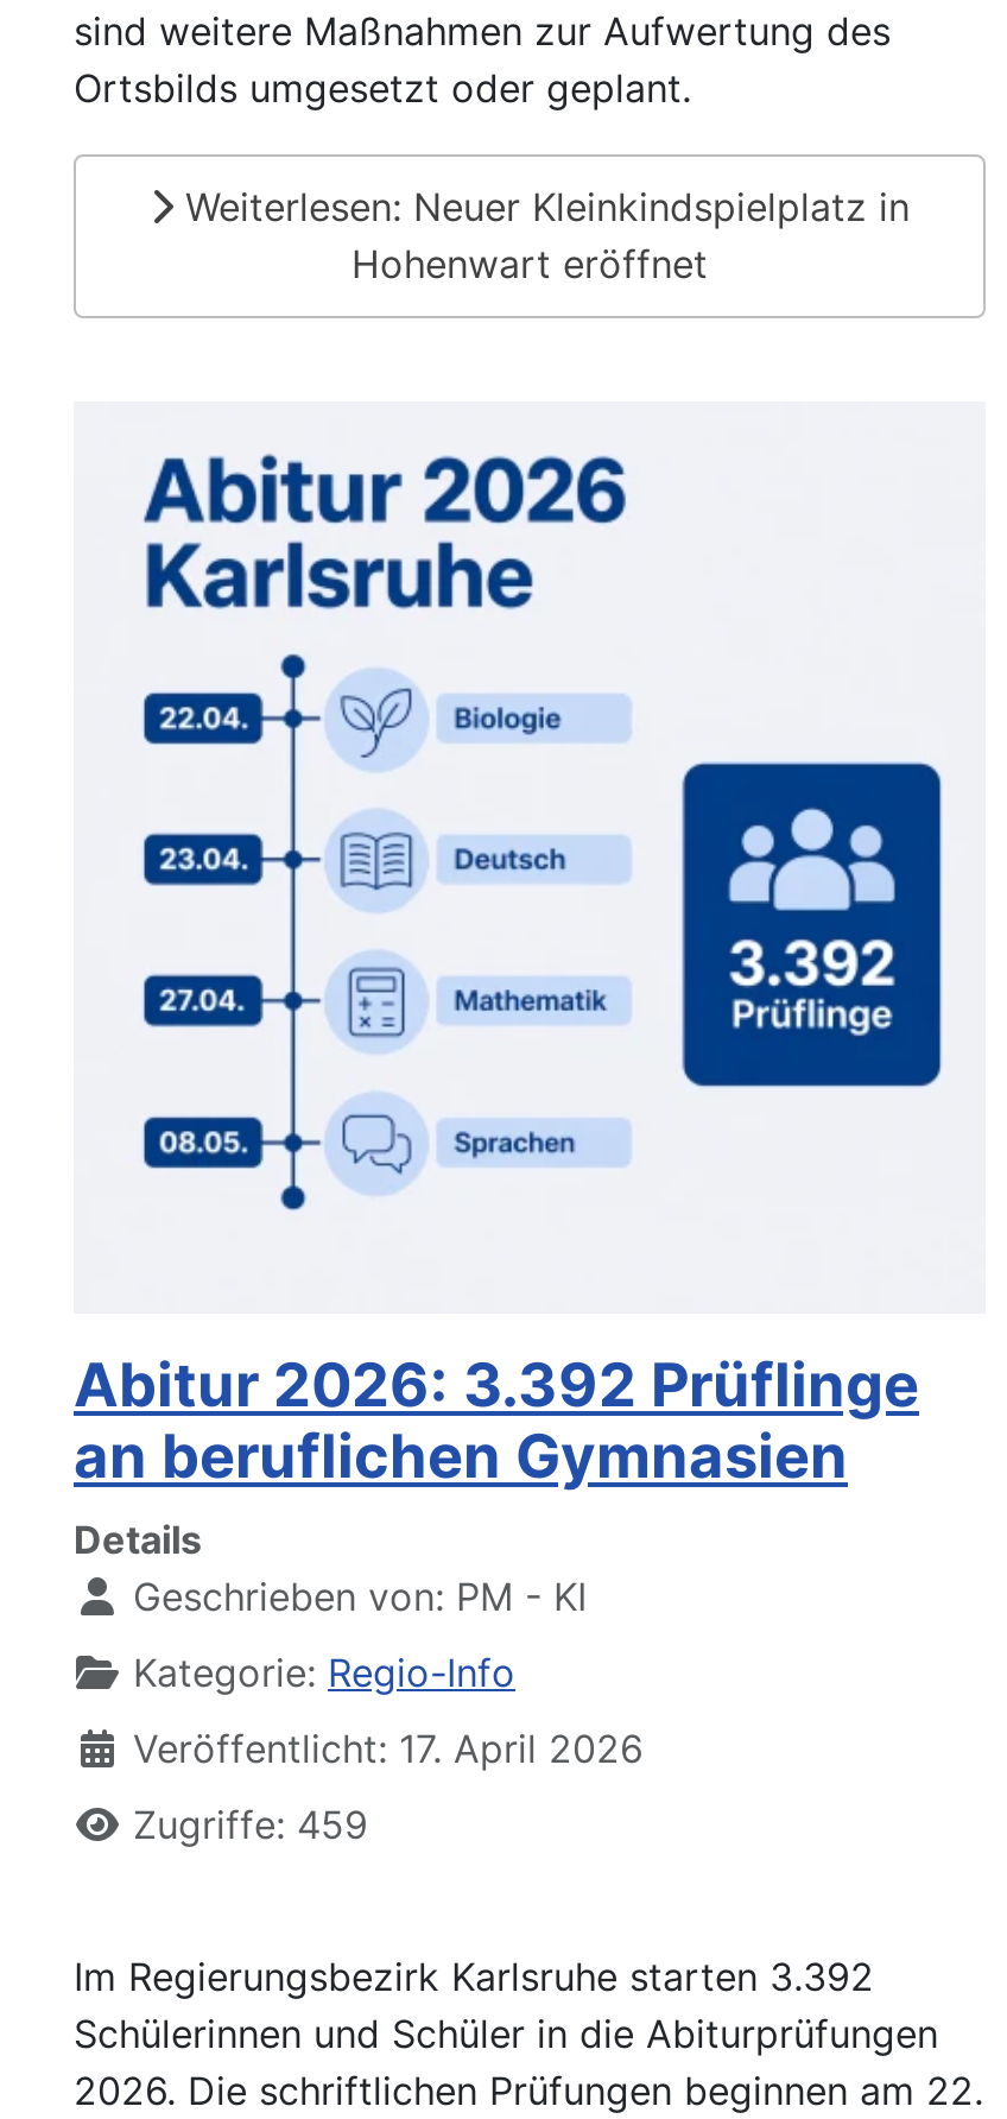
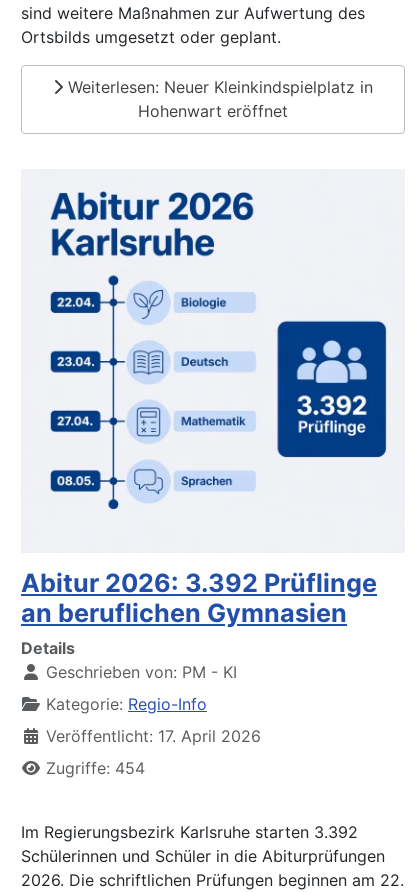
[133,1800,368,1848] Zugriffe: 459 -> [46,758,145,778] Zugriffe: 454

